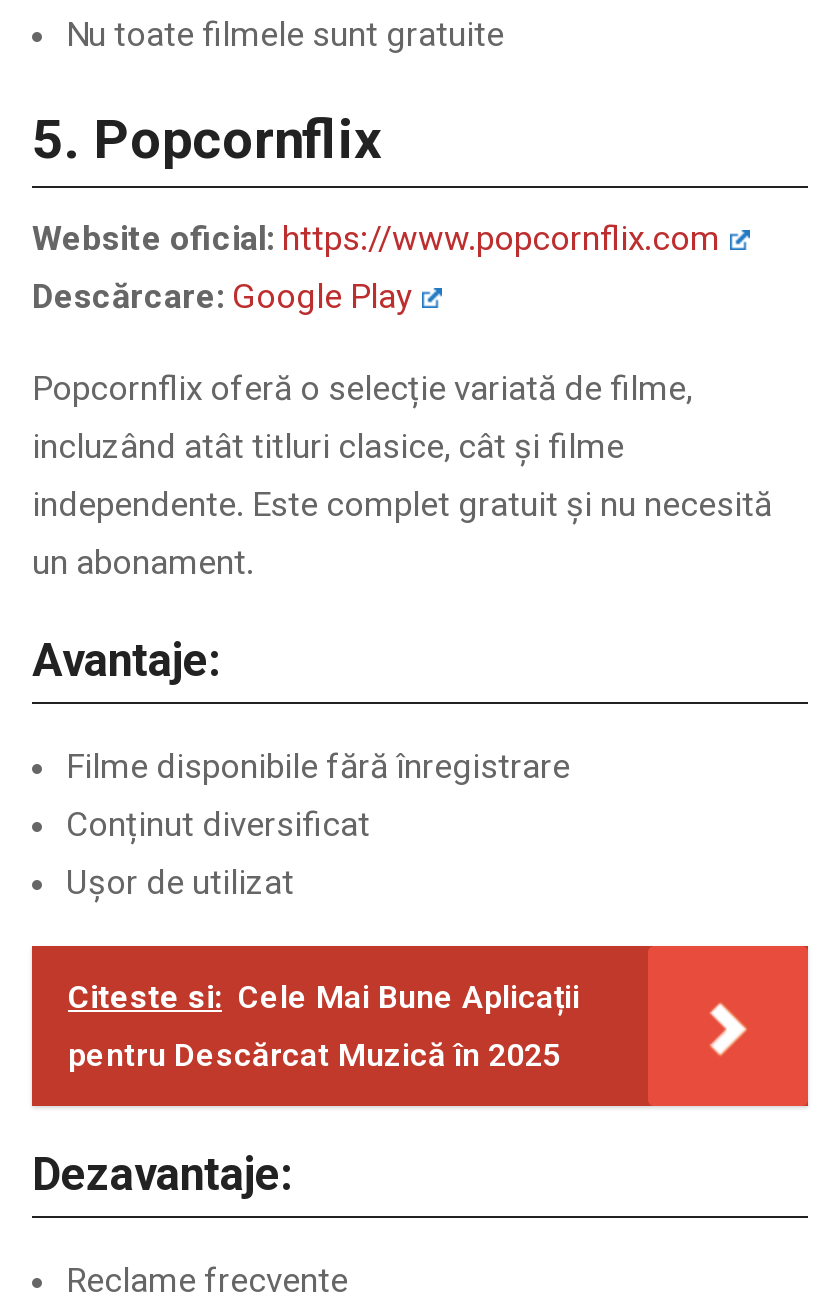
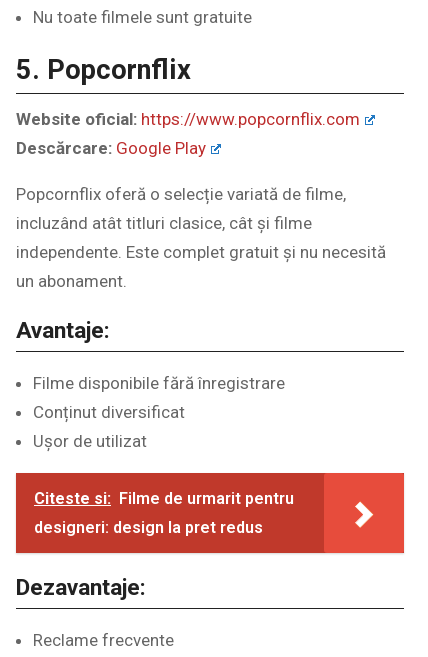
[68,978,580,1016] Citeste si: Cele Mai Bune Aplicații -> [34,489,294,508] Citeste si: Filme de urmarit pentru
[68,1036,560,1074] pentru Descărcat Muzică în 2025 -> [34,518,263,537] designeri: design la pret redus

